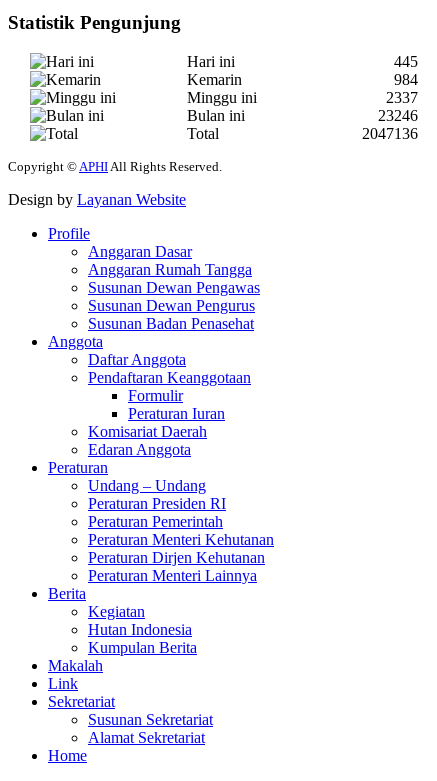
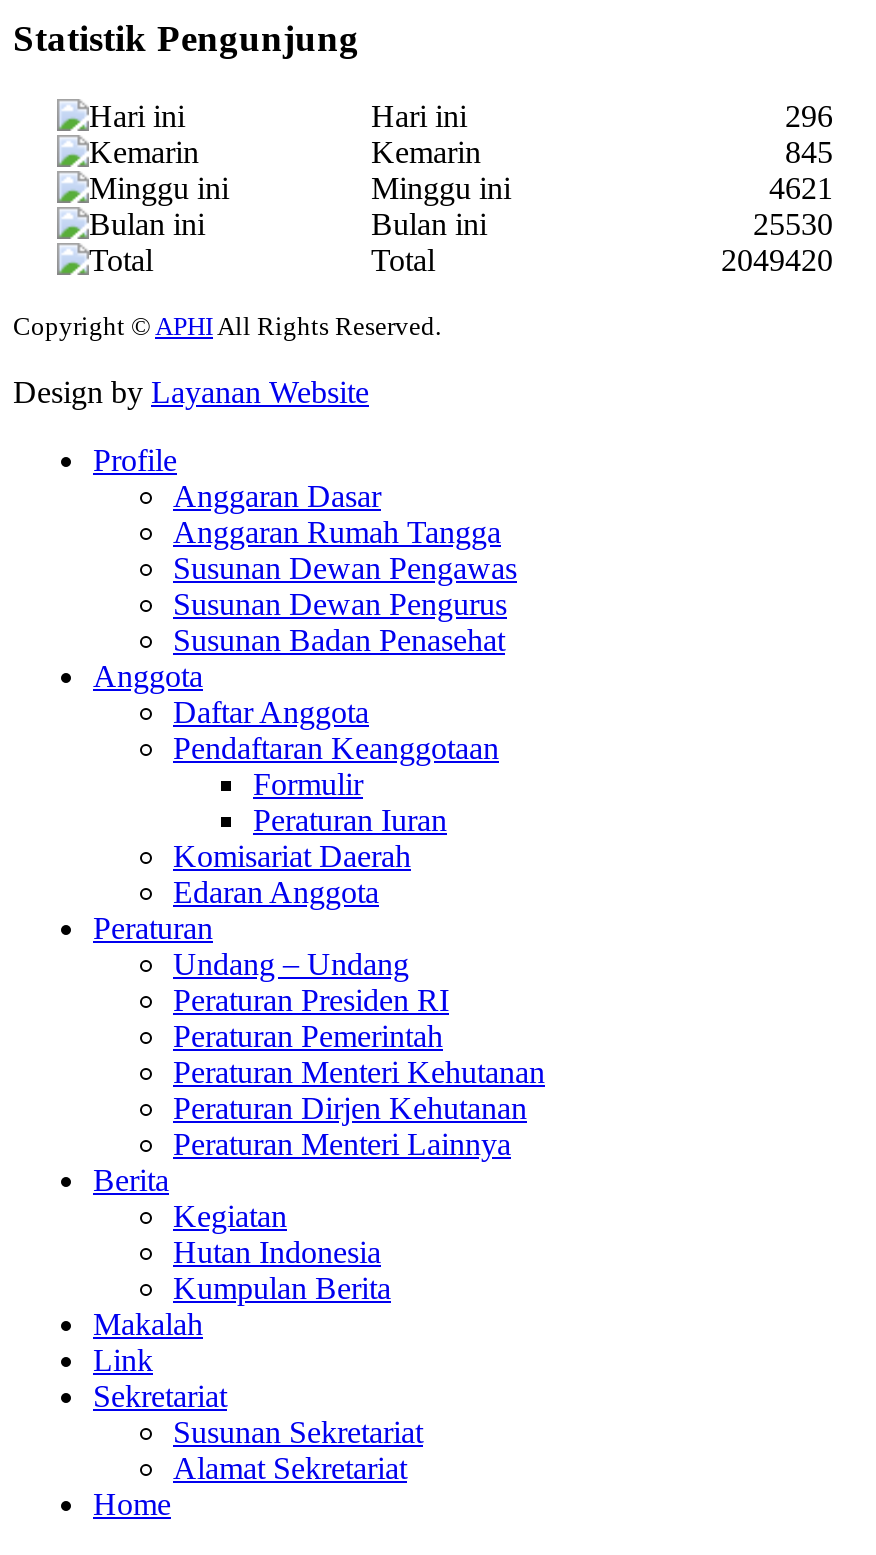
[394,53,418,70] 445 -> [785,98,833,132] 296
[394,71,418,88] 984 -> [785,134,833,168] 845
[386,89,418,106] 2337 -> [769,170,833,204] 4621
[378,107,418,124] 23246 -> [753,206,833,240] 25530
[362,125,418,142] 2047136 -> [721,242,833,276] 2049420

